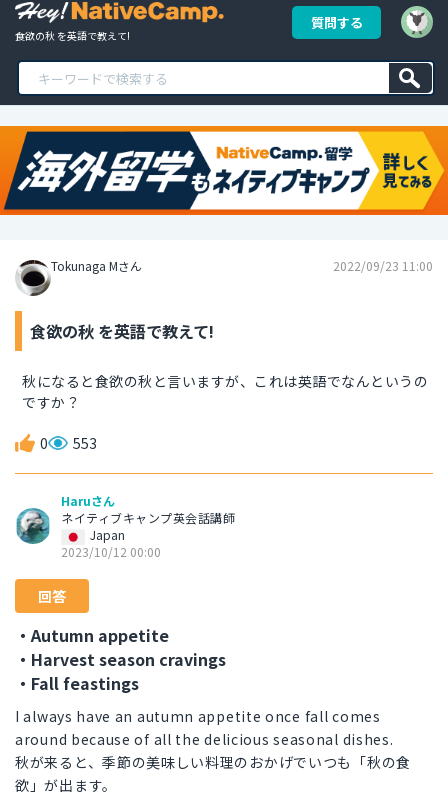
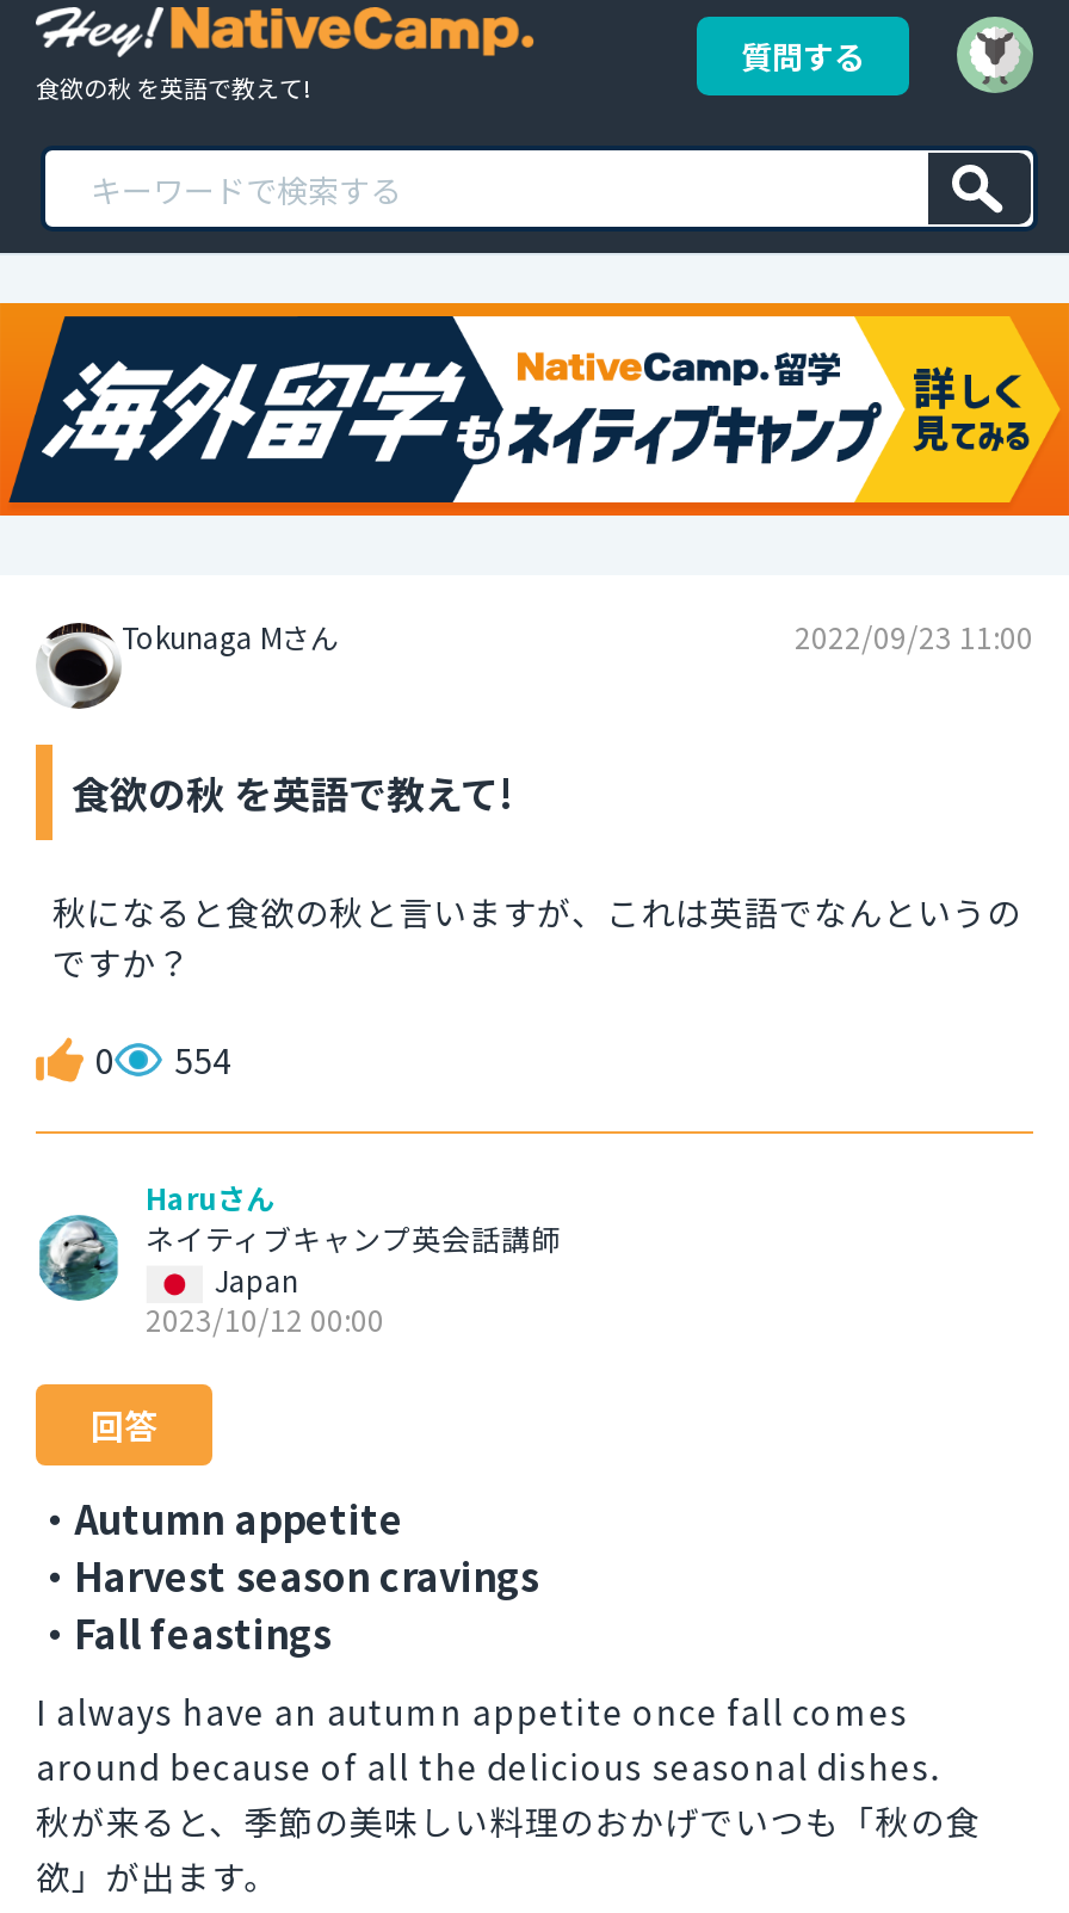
[40,433,97,453] 0 553 -> [95,1037,231,1085] 0 554

